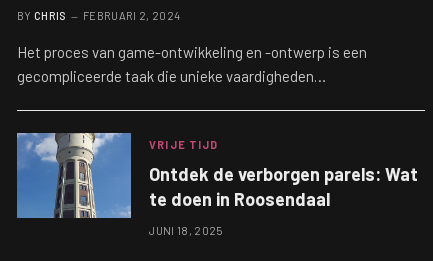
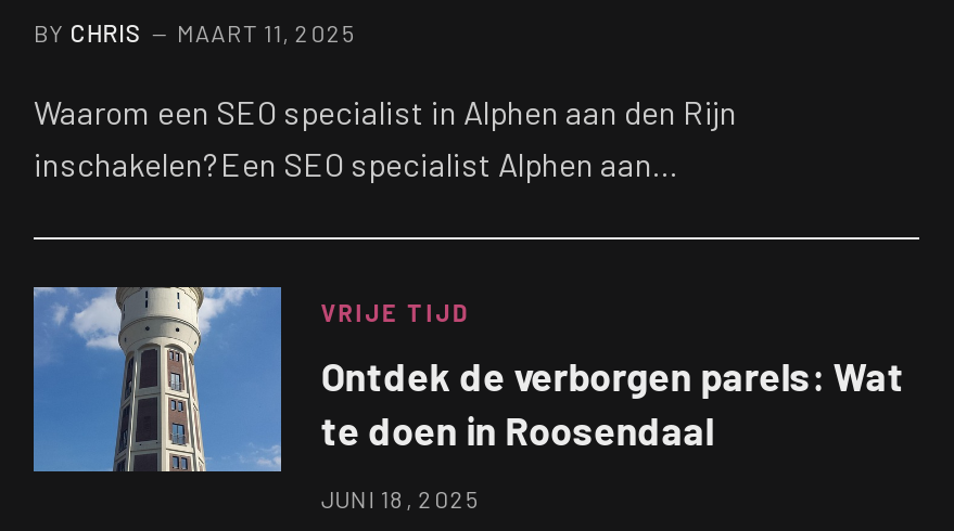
[17,8,180,21] BY CHRIS FEBRUARI 2, 2024 -> [34,17,356,46] BY CHRIS MAART 11, 2025
[17,42,367,84] Het proces van game-ontwikkeling en -ontwerp is een | gecompliceerde taak die unieke vaardigheden… -> [34,91,737,182] Waarom een SEO specialist in Alphen aan den Rijn | inschakelen?Een SEO specialist Alphen aan…

